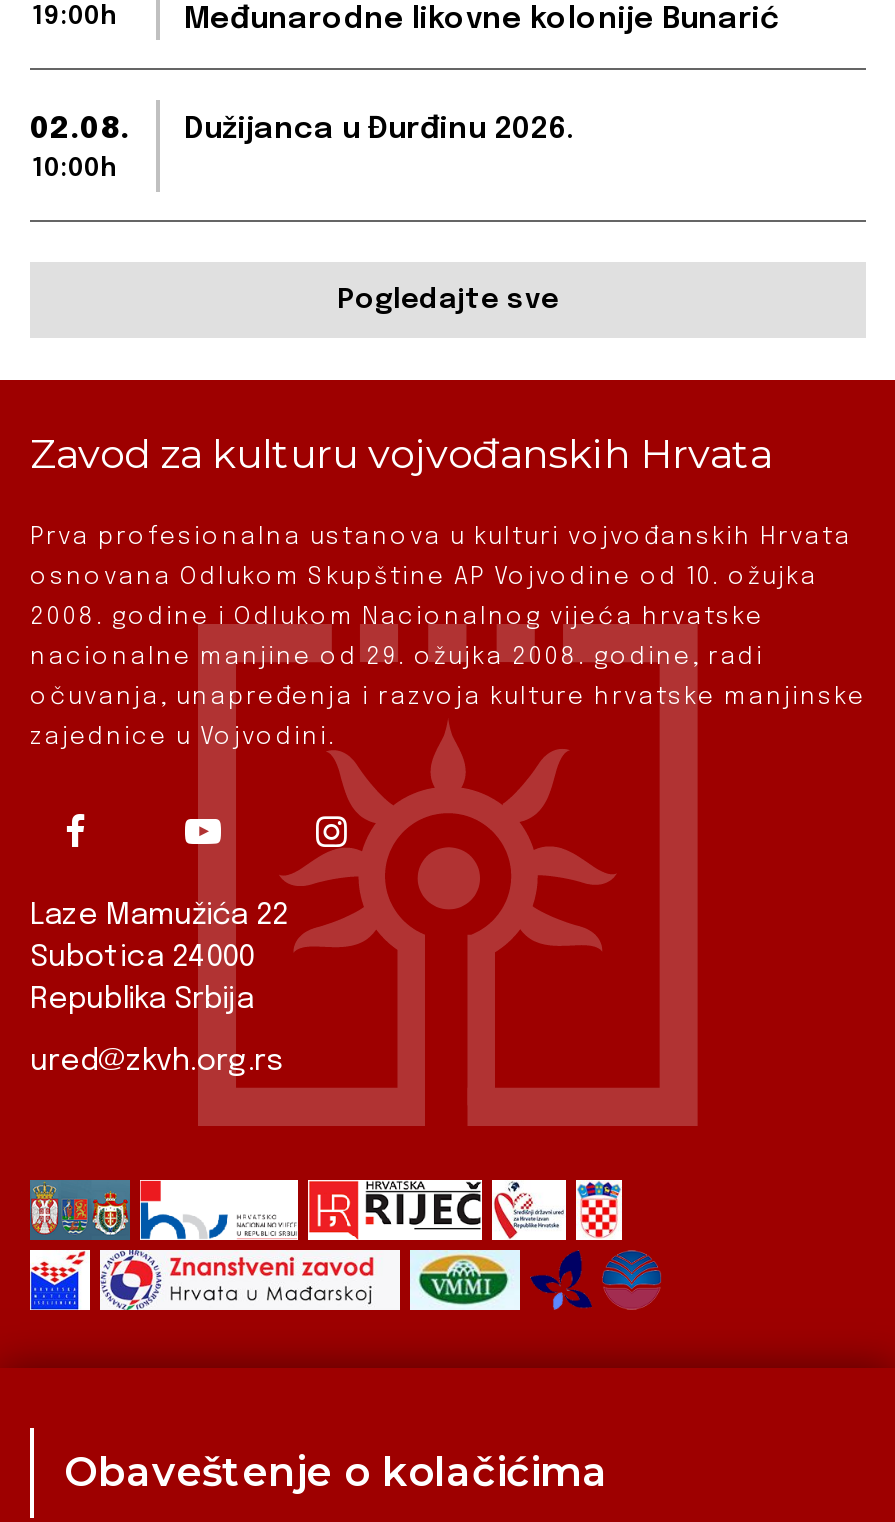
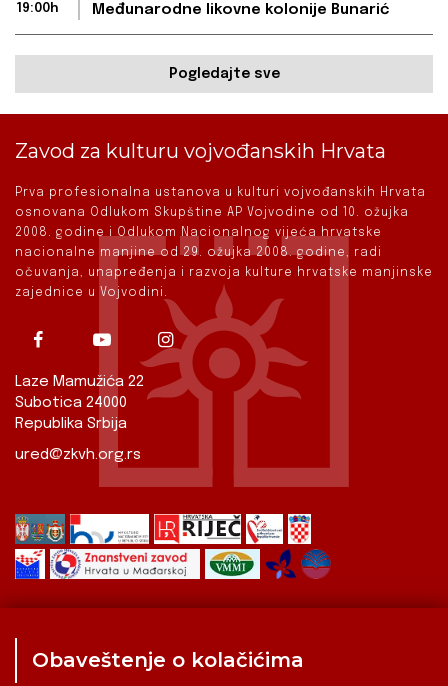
[30,115,130,183] 02.08. | 10:00h -> none
[184,115,574,147] Dužijanca u Đurđinu 2026. -> none

